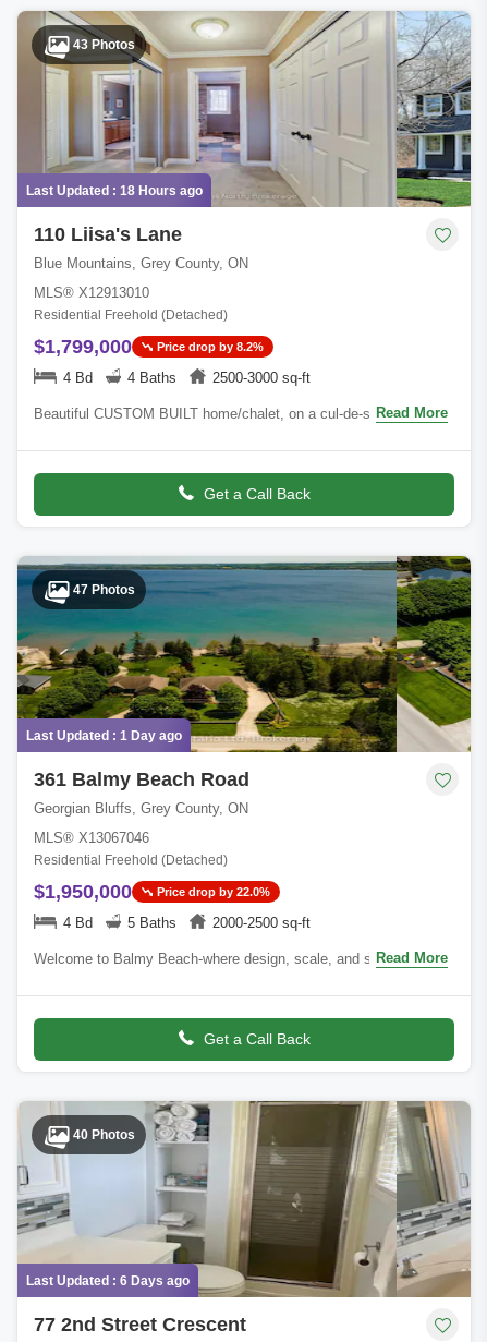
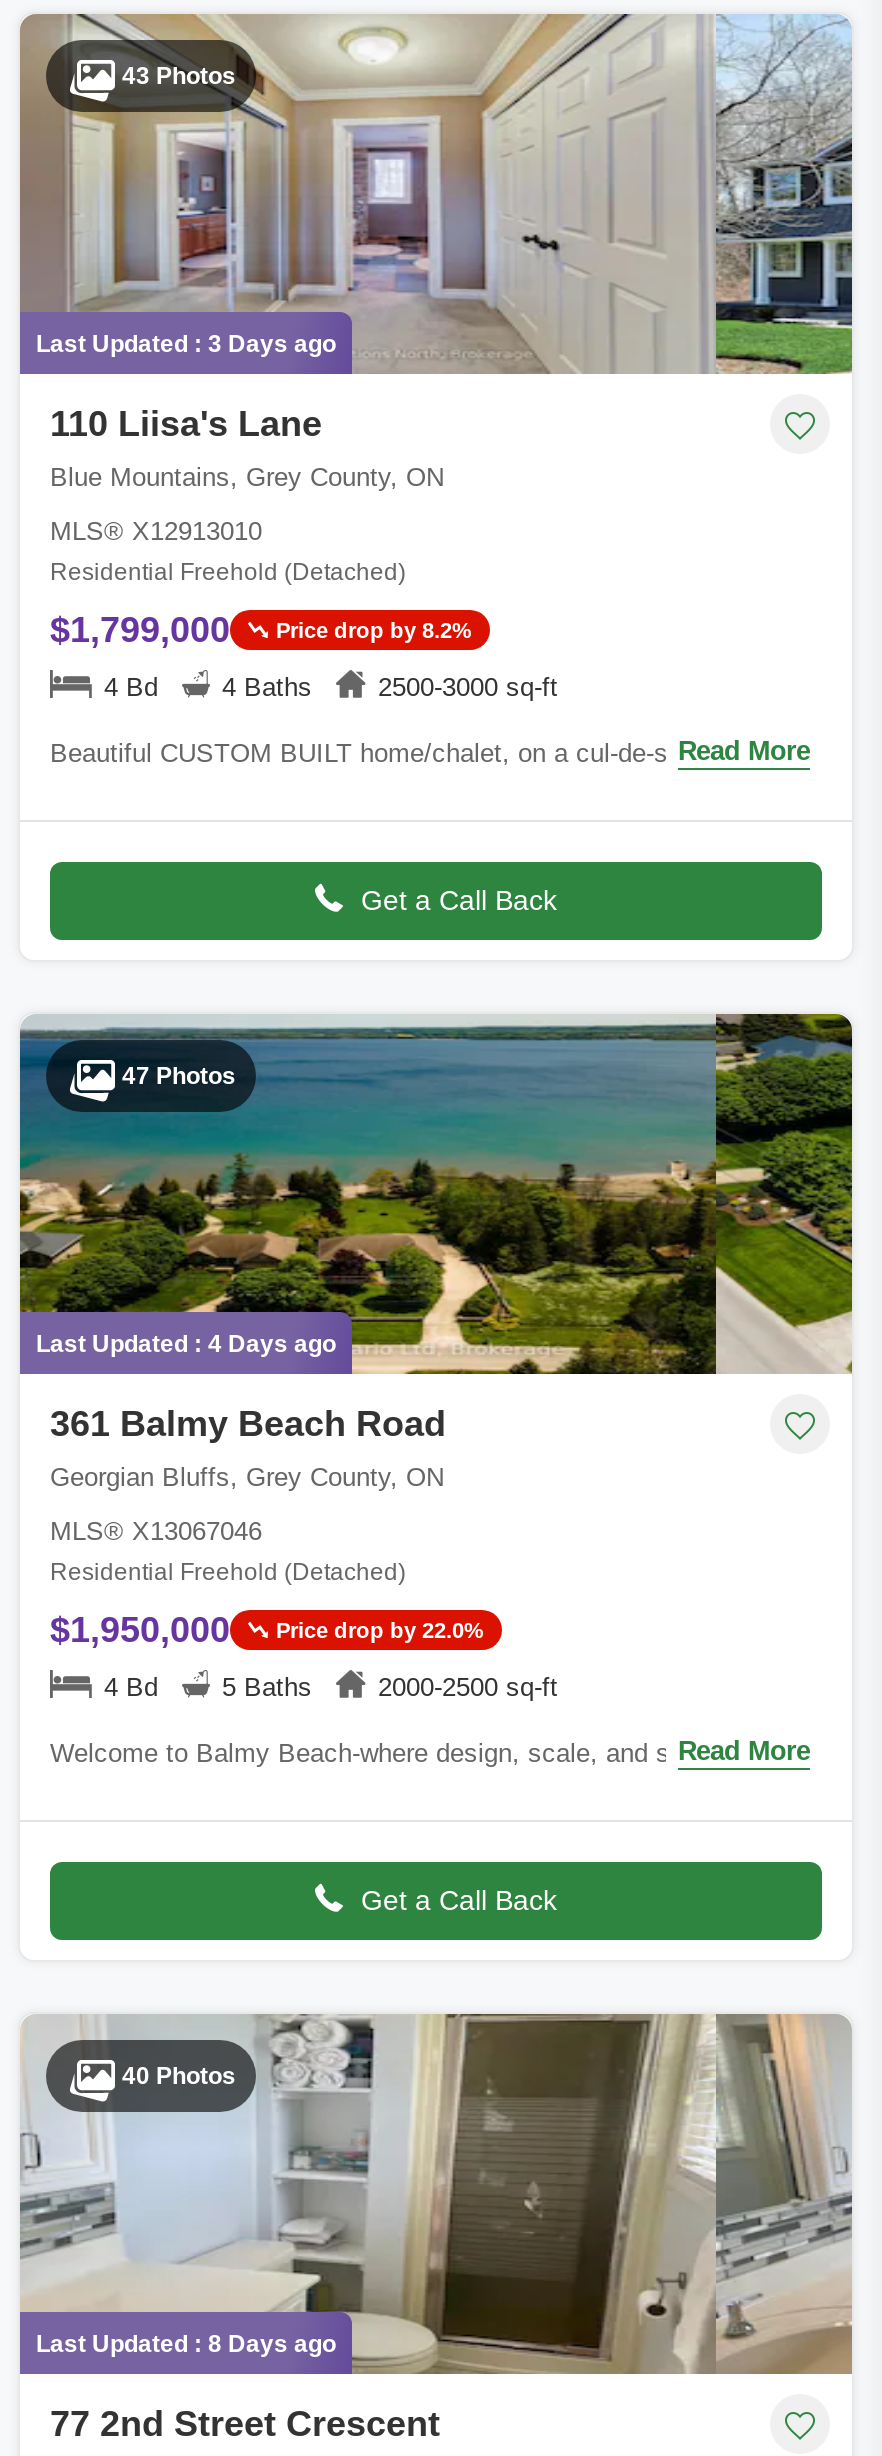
[26,183,203,198] Last Updated : 18 Hours ago -> [36,330,336,358] Last Updated : 3 Days ago
[26,728,182,743] Last Updated : 1 Day ago -> [36,1330,336,1358] Last Updated : 4 Days ago
[26,1273,190,1289] Last Updated : 6 Days ago -> [36,2330,336,2358] Last Updated : 8 Days ago

